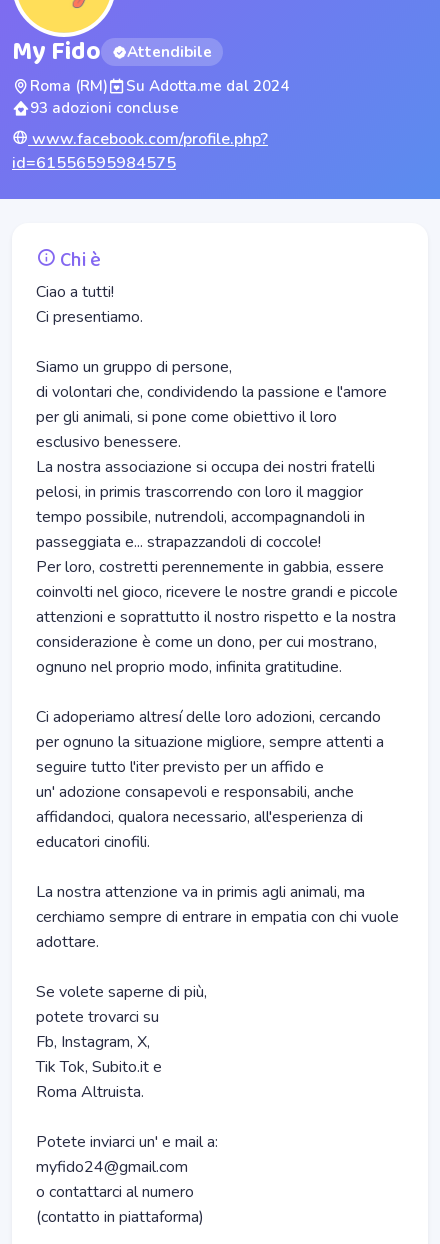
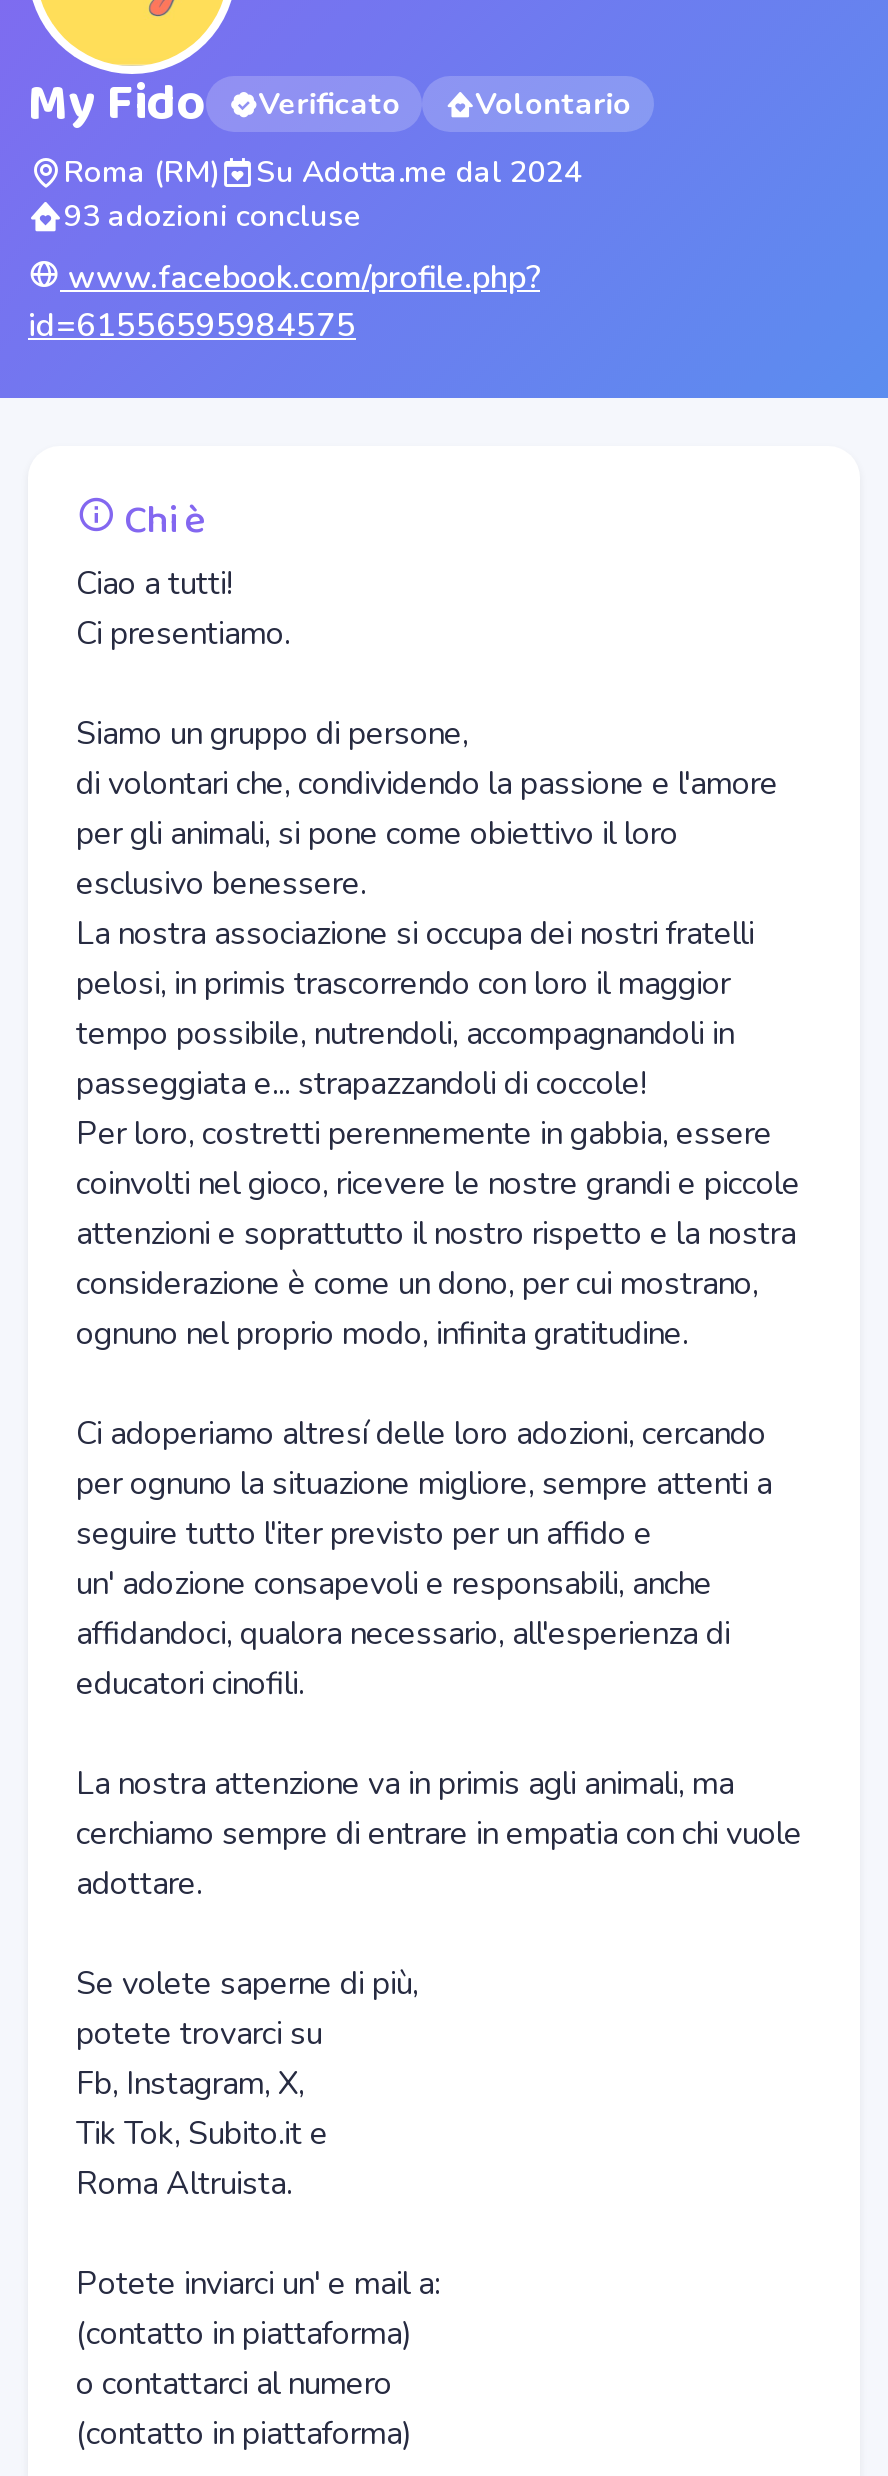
[127,42,212,62] Attendibile -> [258,84,631,124] Verificato | Volontario
[36,1156,188,1178] myfido24@gmail.com -> [76,2312,412,2356] (contatto in piattaforma)

